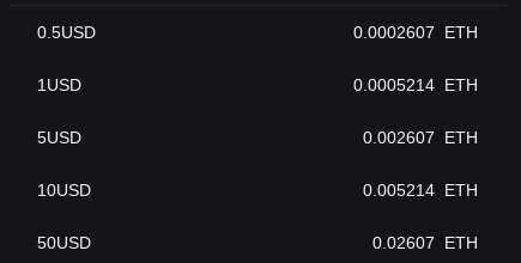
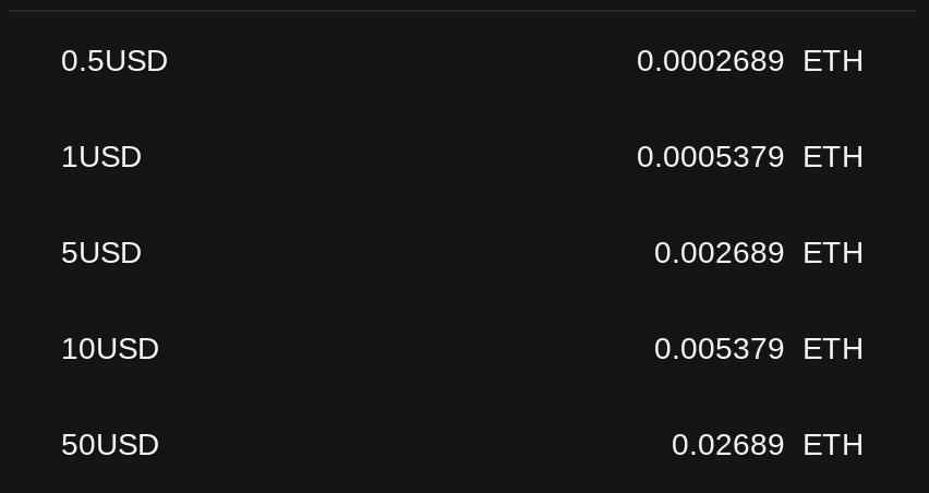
[353,23,478,42] 0.0002607 ETH -> [637,43,864,77] 0.0002689 ETH
[353,75,478,94] 0.0005214 ETH -> [637,139,864,173] 0.0005379 ETH
[363,128,478,147] 0.002607 ETH -> [654,235,864,269] 0.002689 ETH
[363,181,478,200] 0.005214 ETH -> [654,330,864,365] 0.005379 ETH
[372,233,478,252] 0.02607 ETH -> [672,426,864,461] 0.02689 ETH

